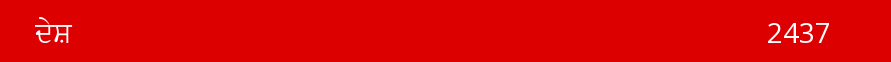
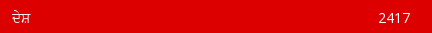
[767,12,831,50] 2437 -> [378,8,410,27] 2417

